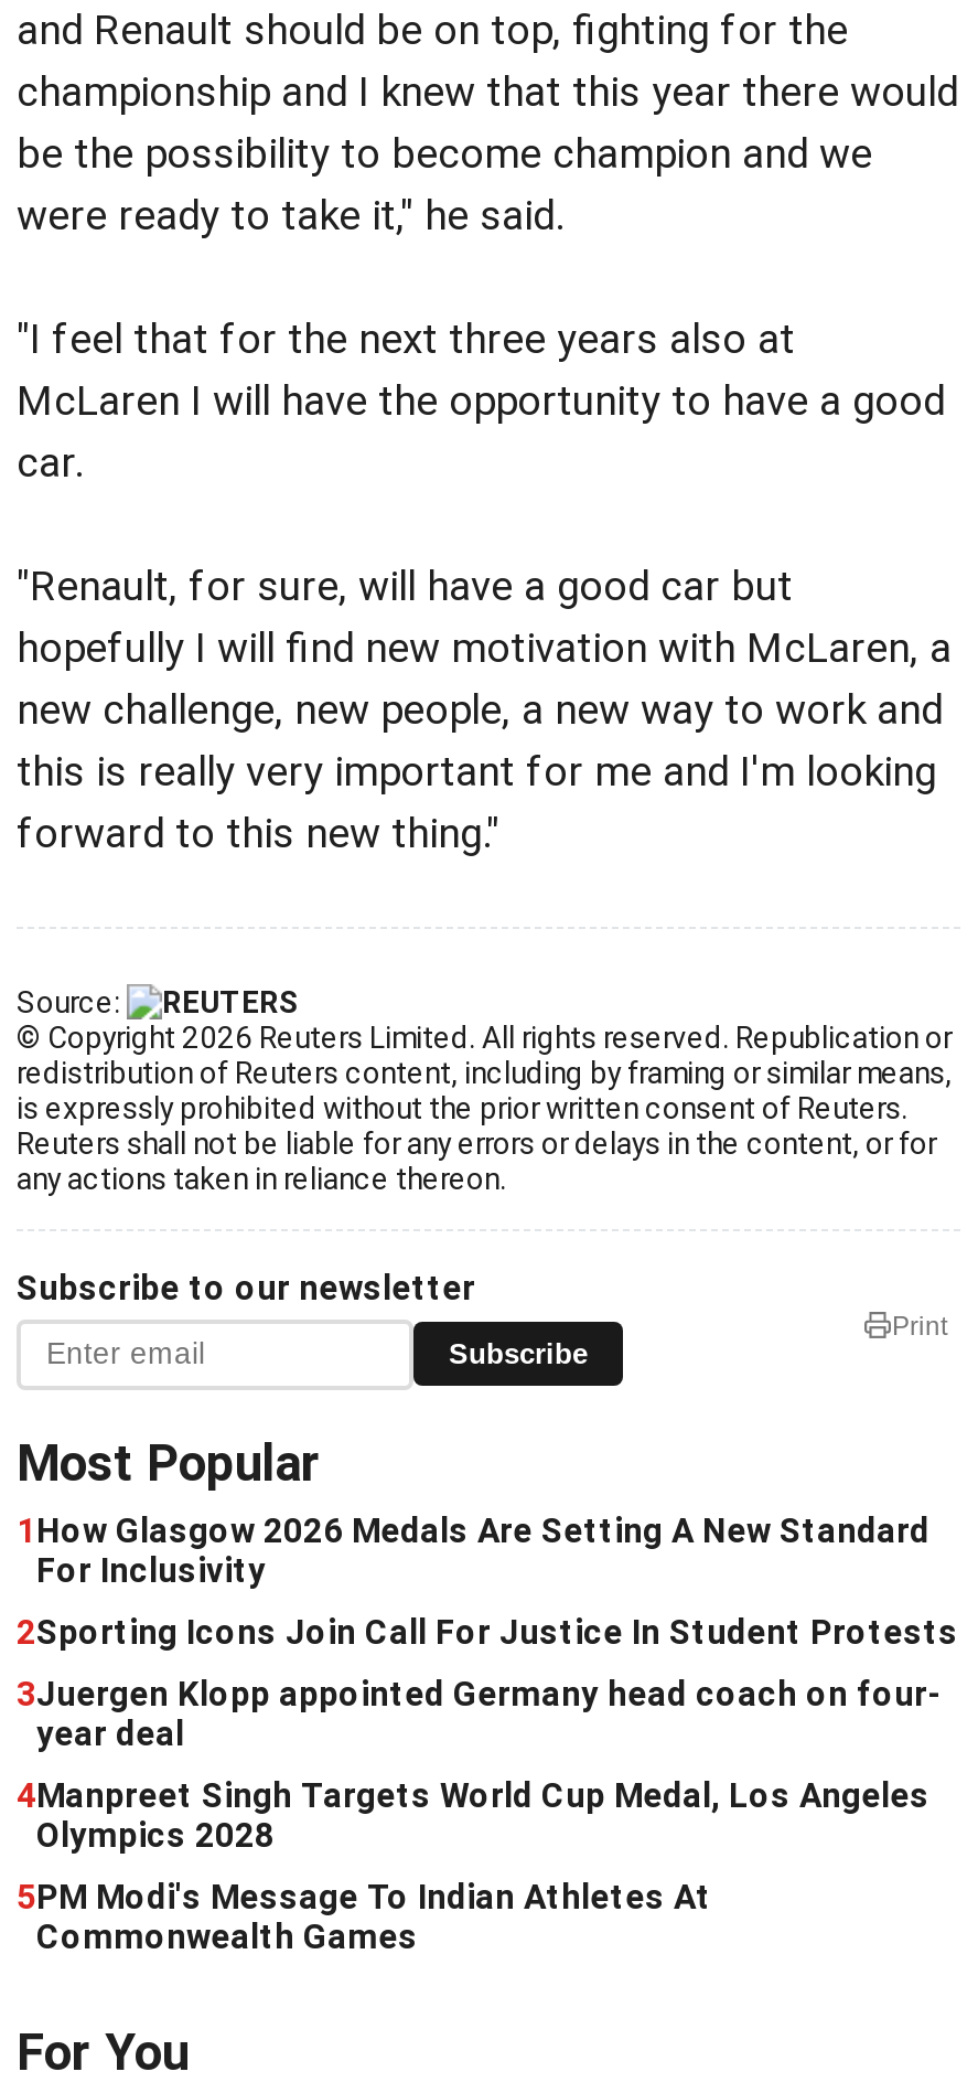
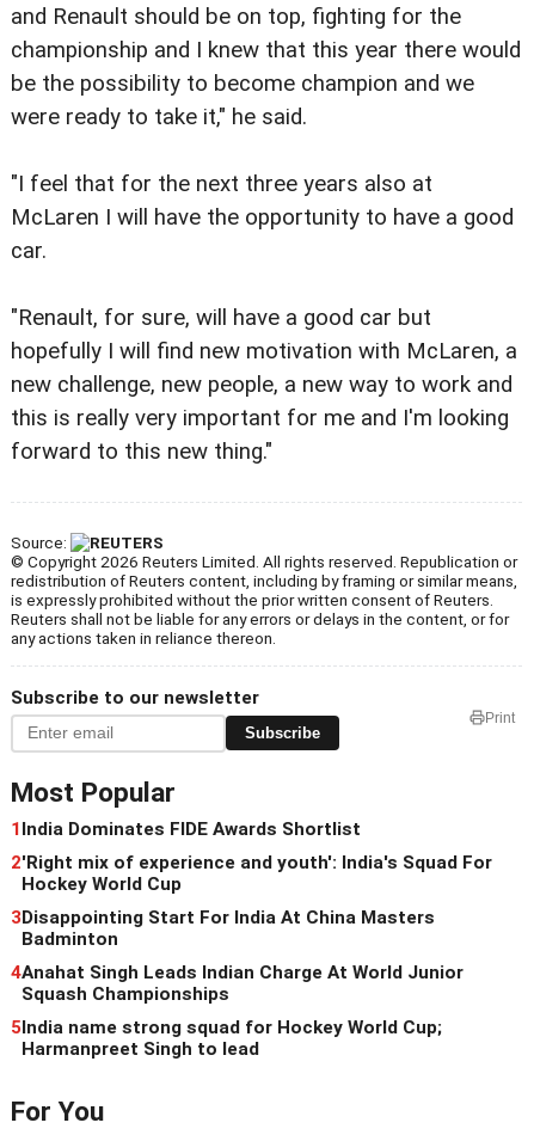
[17,1511,929,1591] 1 How Glasgow 2026 Medals Are Setting A New Standard | For Inclusivity -> [11,818,361,840] 1 India Dominates FIDE Awards Shortlist
[17,1613,958,1652] 2Sporting Icons Join Call For Justice In Student Protests -> [11,852,492,895] 2'Right mix of experience and youth': India's Squad For | Hockey World Cup
[17,1674,941,1754] 3Juergen Klopp appointed Germany head coach on four- | year deal -> [11,907,435,950] 3Disappointing Start For India At China Masters | Badminton
[17,1776,929,1855] 4Manpreet Singh Targets World Cup Medal, Los Angeles | Olympics 2028 -> [11,962,464,1005] 4Anahat Singh Leads Indian Charge At World Junior | Squash Championships
[17,1877,711,1957] 5PM Modi's Message To Indian Athletes At | Commonwealth Games -> [11,1016,442,1059] 5India name strong squad for Hockey World Cup; | Harmanpreet Singh to lead

